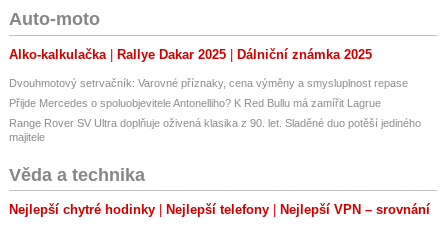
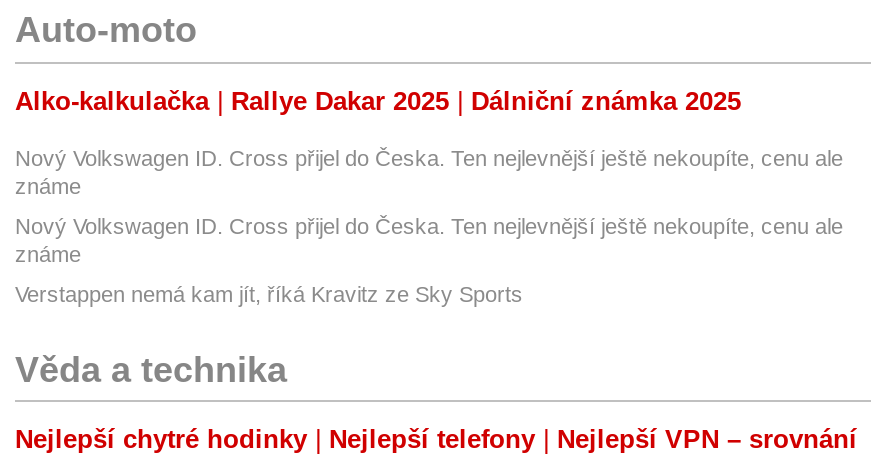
[9,77,408,89] Dvouhmotový setrvačník: Varovné příznaky, cena výměny a smysluplnost repase -> [15,146,843,198] Nový Volkswagen ID. Cross přijel do Česka. Ten nejlevnější ještě nekoupíte, cenu ale | známe
[9,97,381,109] Přijde Mercedes o spoluobjevitele Antonelliho? K Red Bullu má zamířit Lagrue -> [15,214,843,266] Nový Volkswagen ID. Cross přijel do Česka. Ten nejlevnější ještě nekoupíte, cenu ale | známe
[9,117,421,143] Range Rover SV Ultra doplňuje oživená klasika z 90. let. Sladěné duo potěší jediného | majitele -> [15,282,523,306] Verstappen nemá kam jít, říká Kravitz ze Sky Sports

